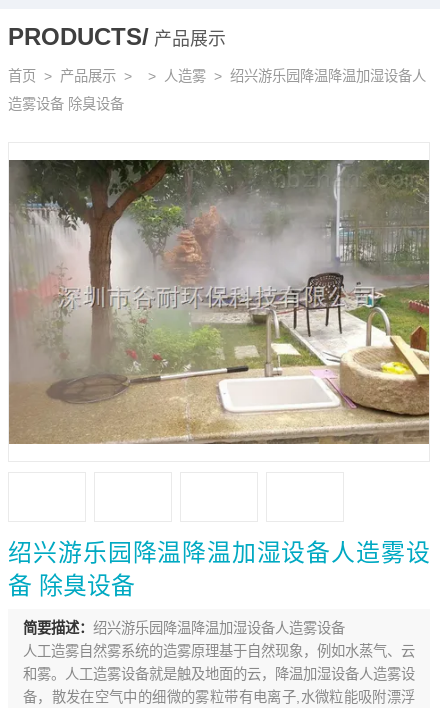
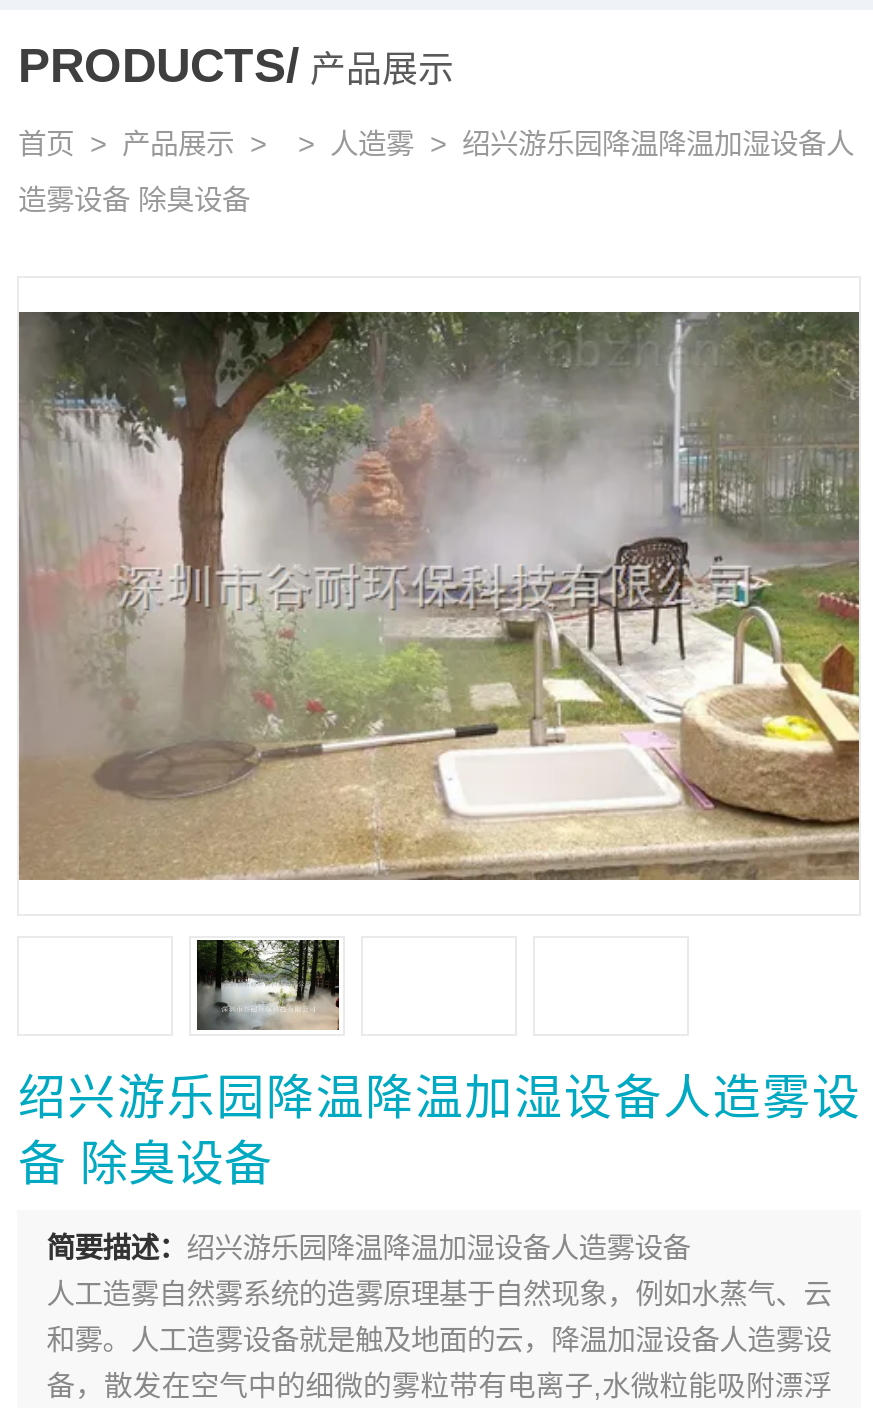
none -> [195,938,341,1032] [image]

